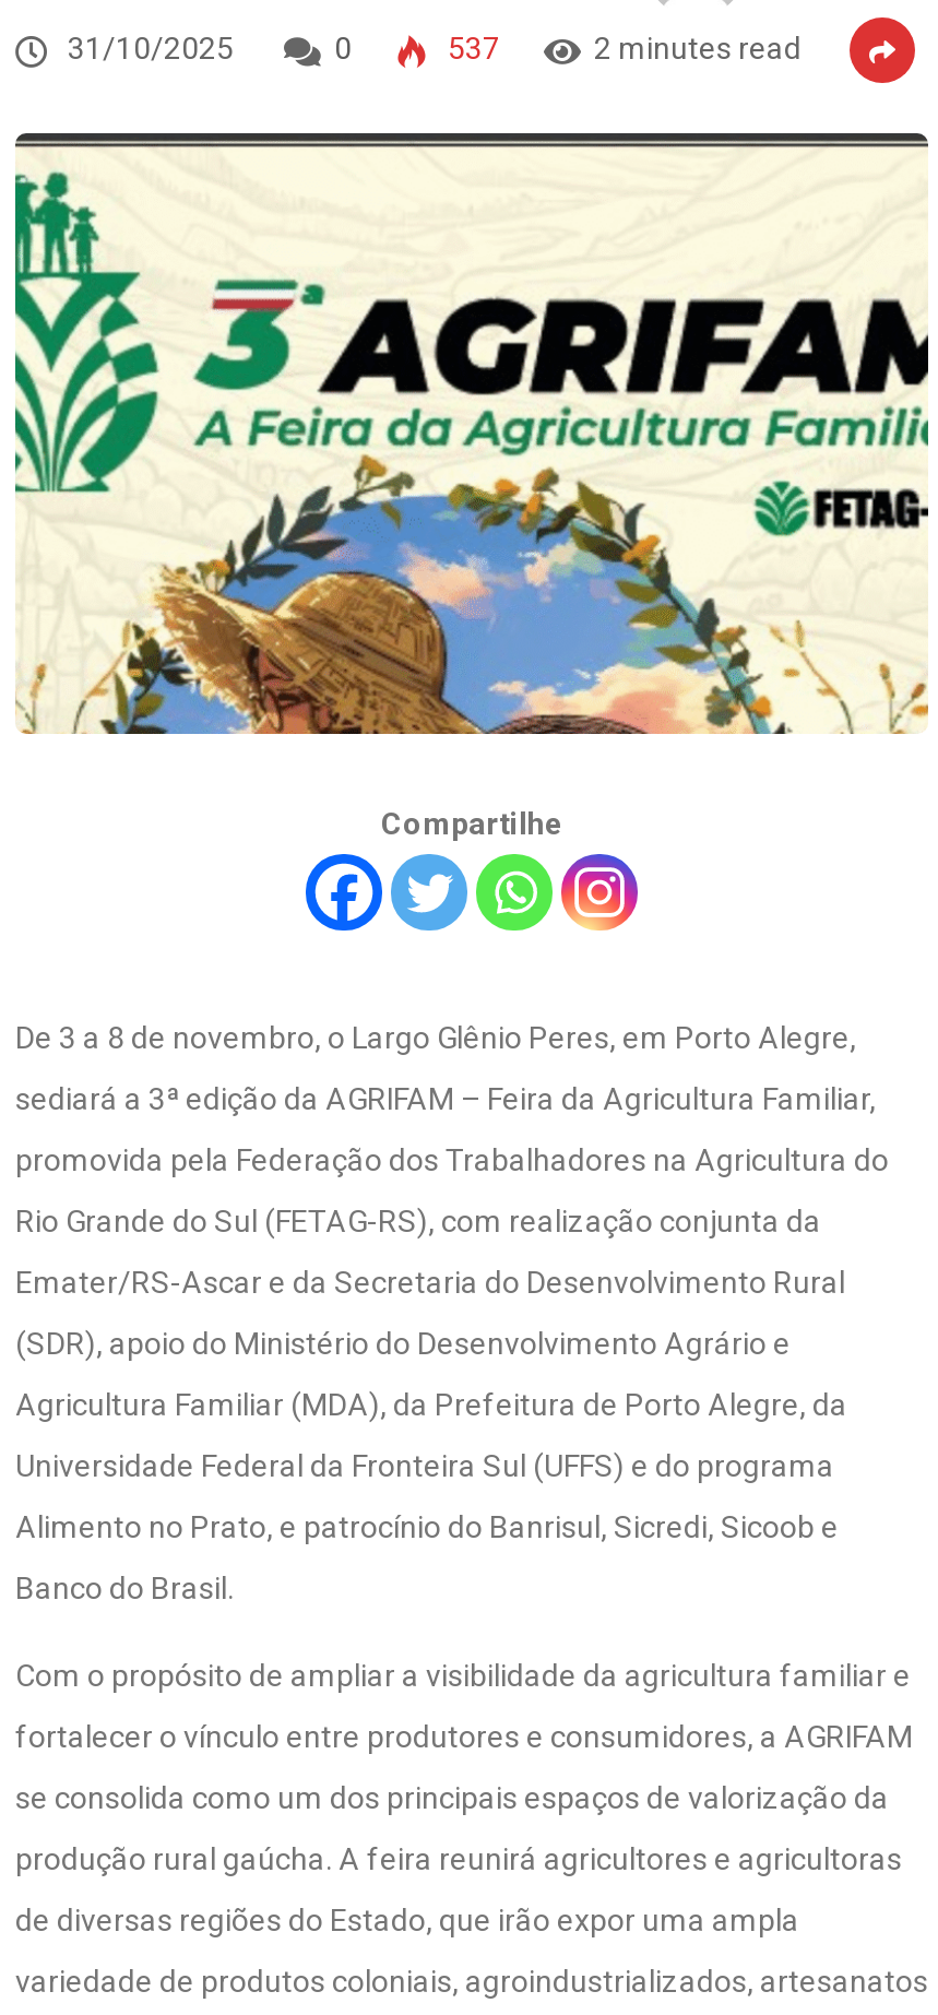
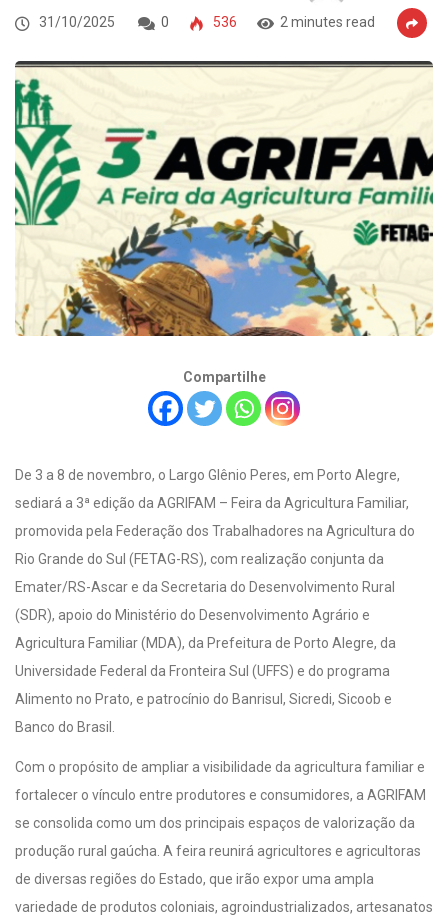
[441,31,500,66] 537 -> [210,14,237,30] 536

